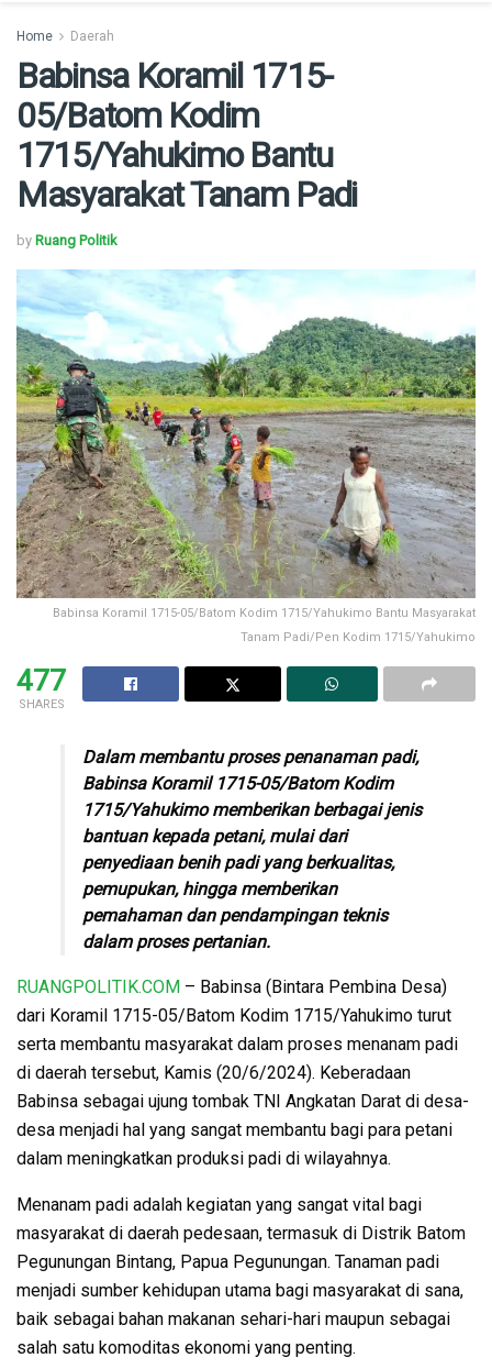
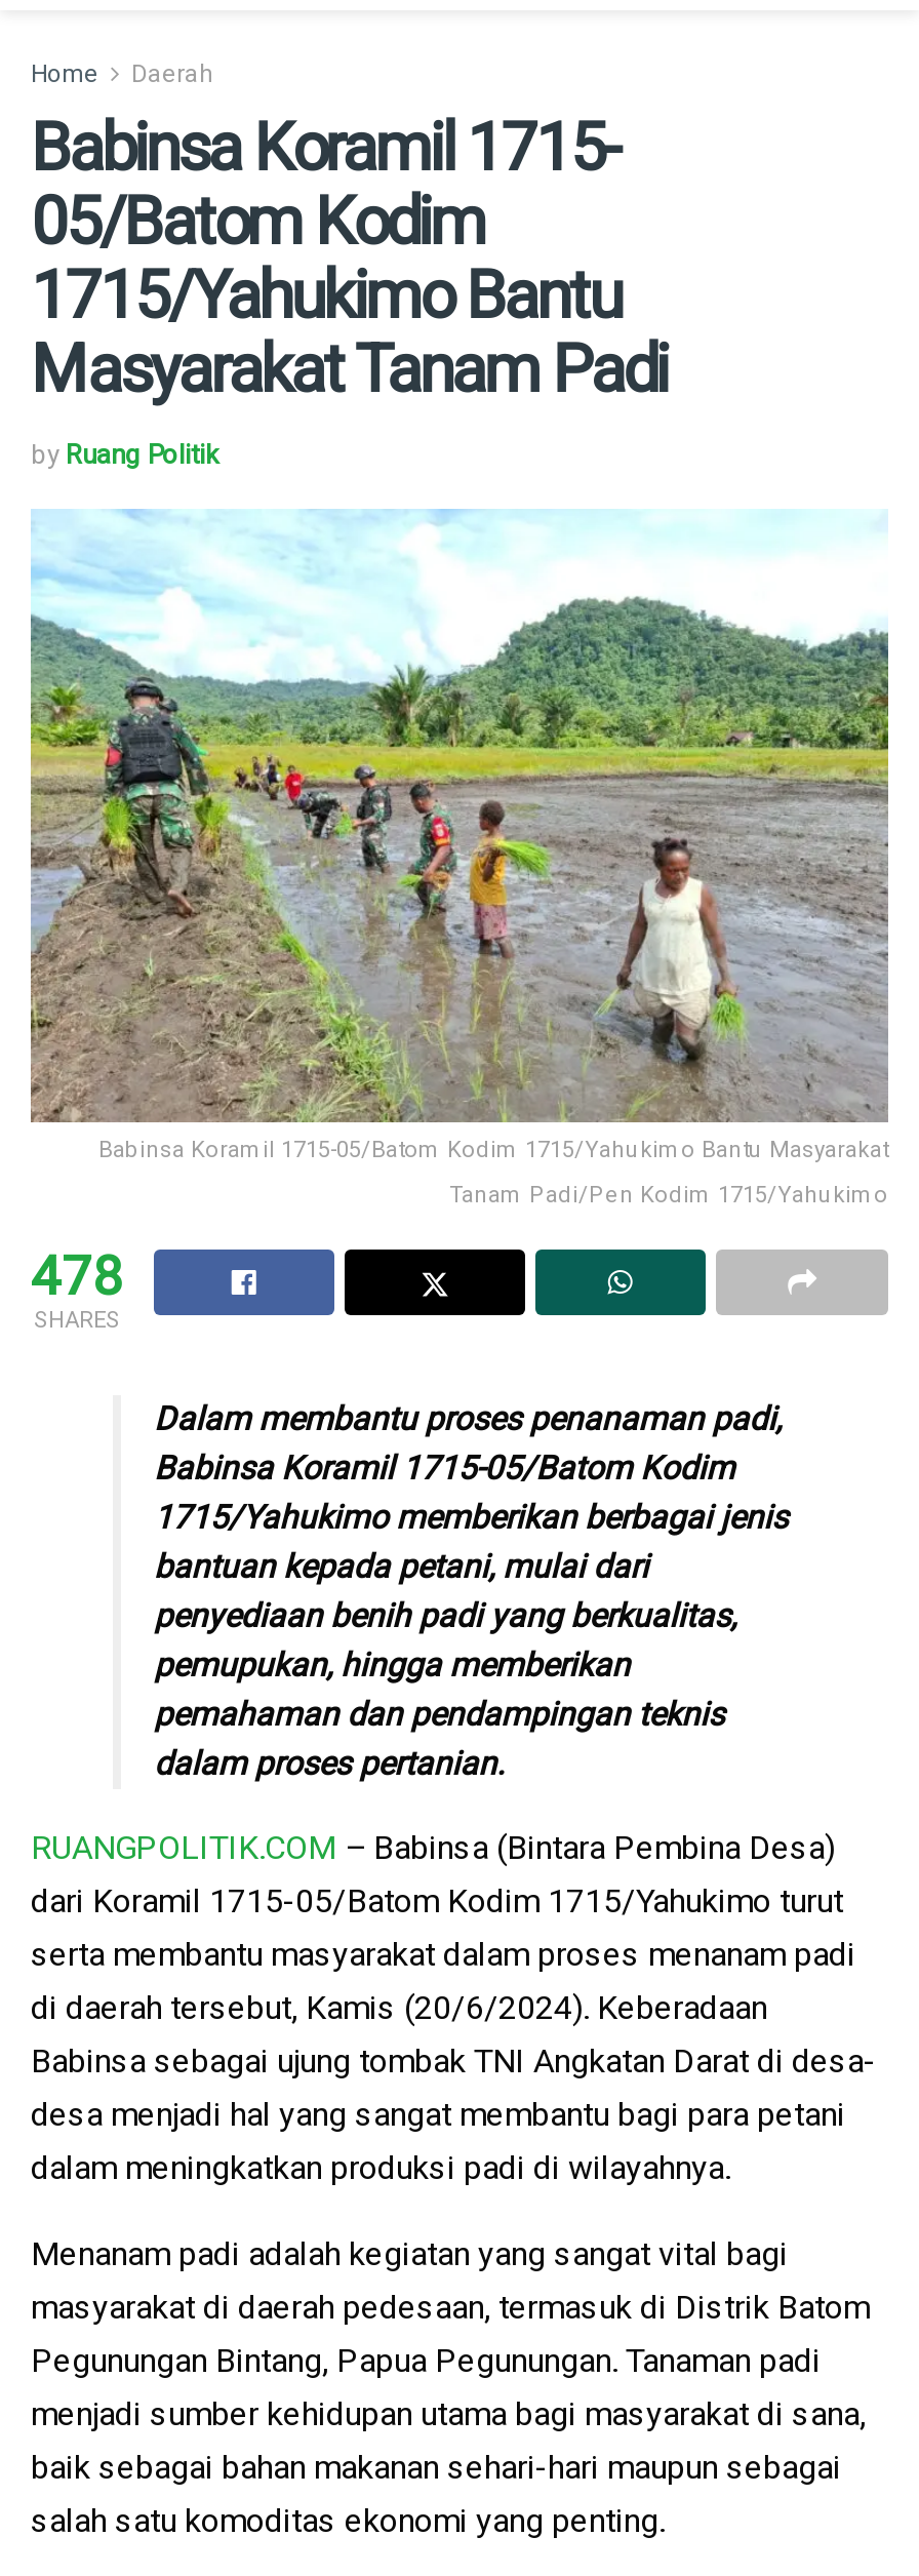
[16,664,66,697] 477 -> [31,1244,123,1306] 478

